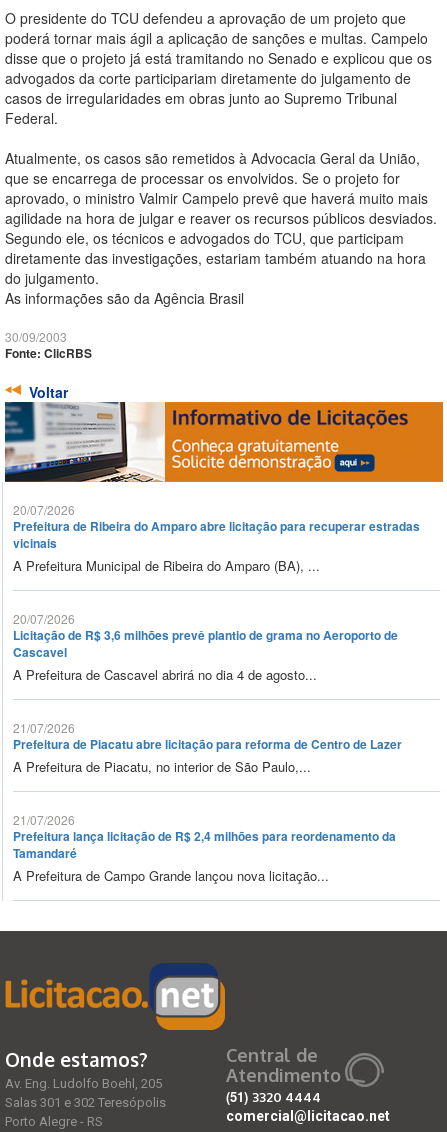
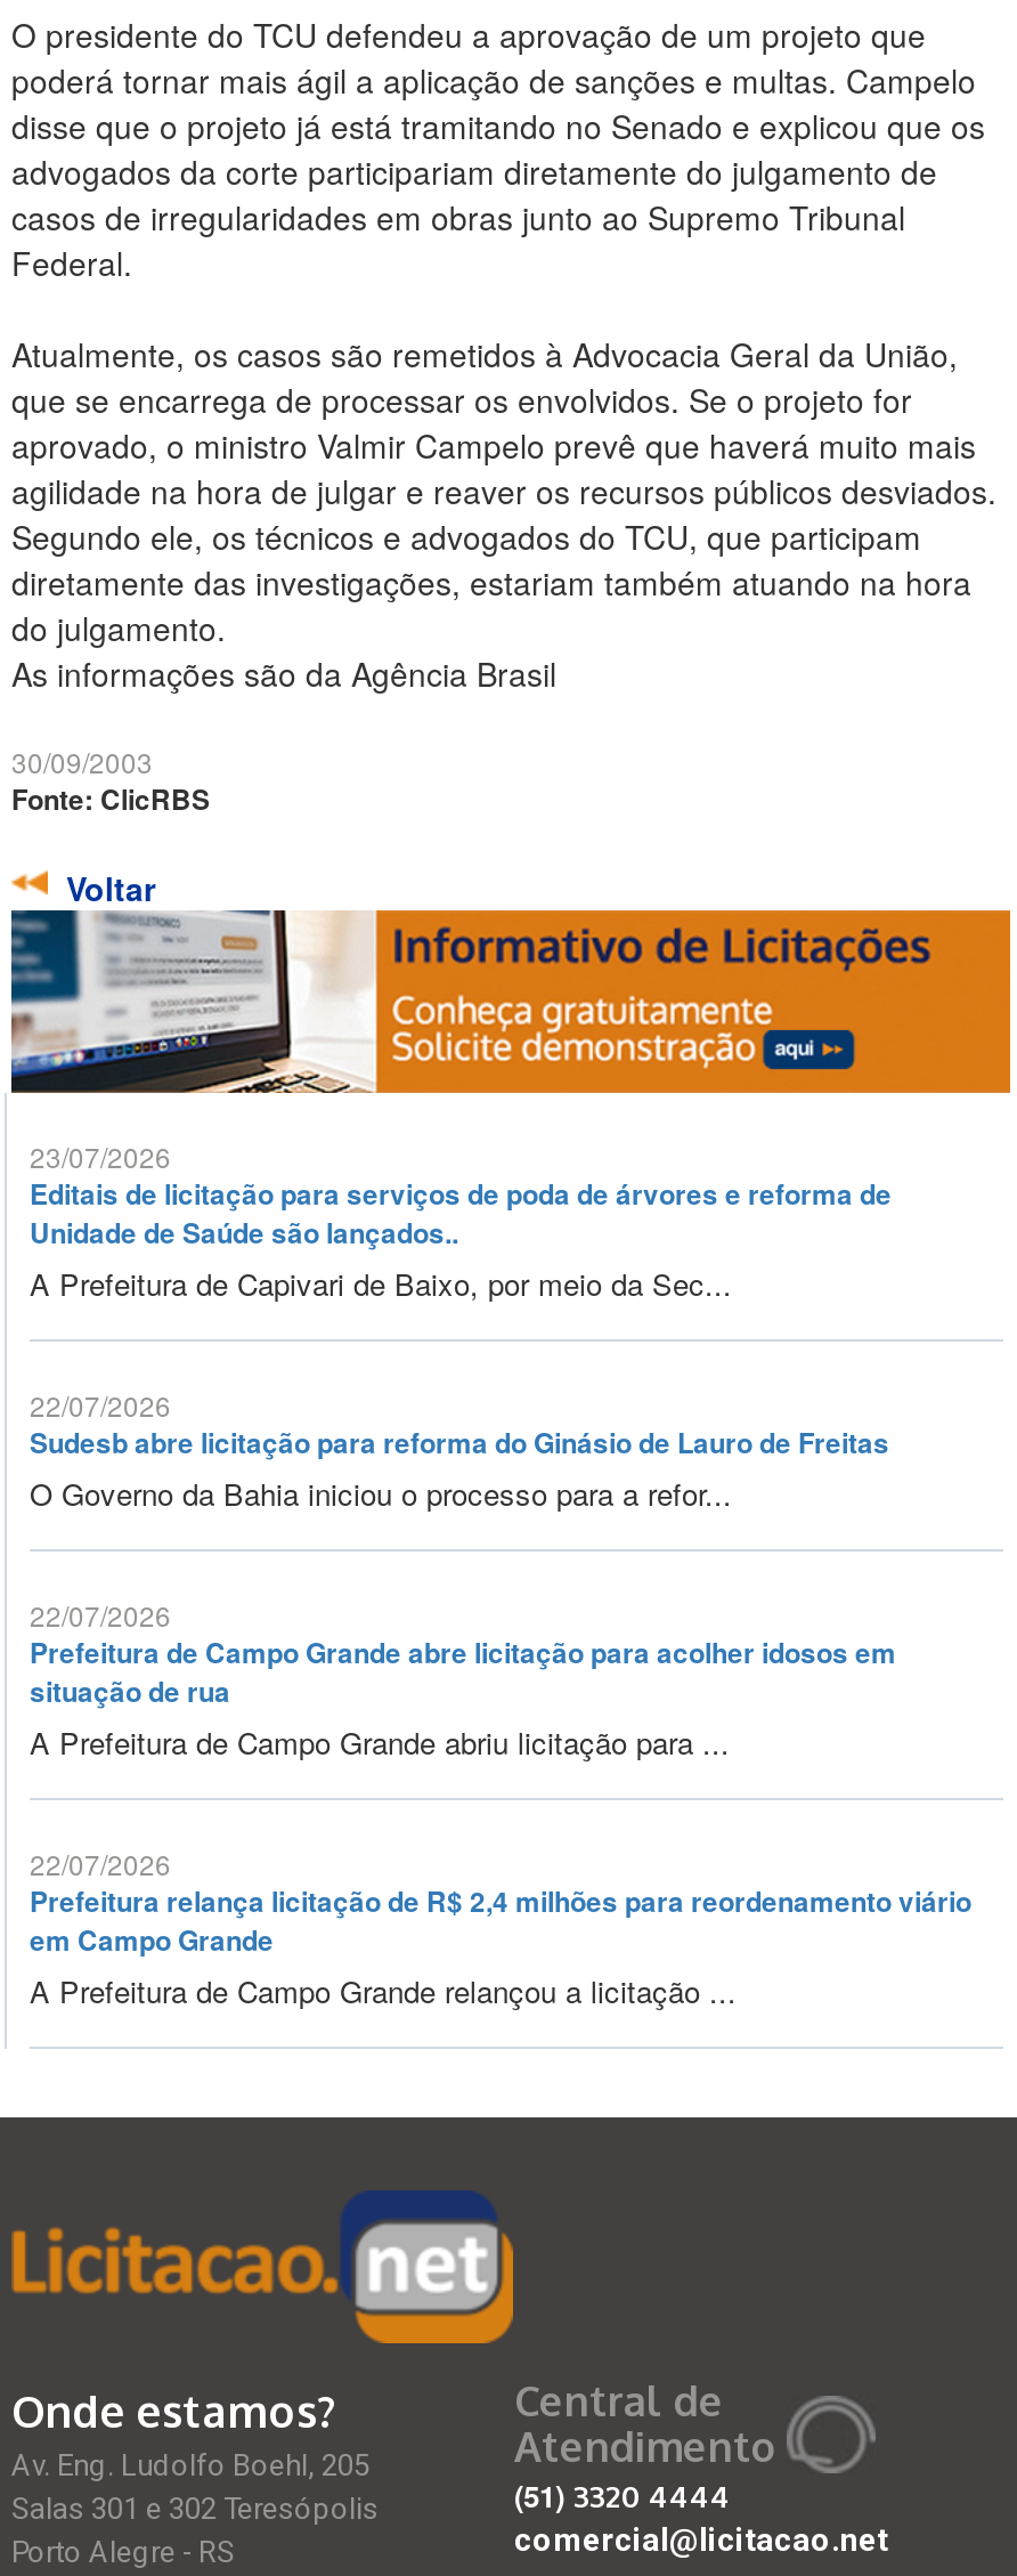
[13,501,420,575] 20/07/2026 | Prefeitura de Ribeira do Amparo abre licitação para recuperar estradas | vicinais | A Prefeitura Municipal de Ribeira do Amparo (BA), ... -> [30,1136,892,1305] 23/07/2026 | Editais de licitação para serviços de poda de árvores e reforma de | Unidade de Saúde são lançados.. | A Prefeitura de Capivari de Baixo, por meio da Sec...
[13,610,398,684] 20/07/2026 | Licitação de R$ 3,6 milhões prevê plantio de grama no Aeroporto de | Cascavel | A Prefeitura de Cascavel abrirá no dia 4 de agosto... -> [30,1385,889,1515] 22/07/2026 | Sudesb abre licitação para reforma do Ginásio de Lauro de Freitas | O Governo da Bahia iniciou o processo para a refor...
[13,719,402,776] 21/07/2026 | Prefeitura de Piacatu abre licitação para reforma de Centro de Lazer | A Prefeitura de Piacatu, no interior de São Paulo,... -> [30,1595,896,1764] 22/07/2026 | Prefeitura de Campo Grande abre licitação para acolher idosos em | situação de rua | A Prefeitura de Campo Grande abriu licitação para ...
[13,811,396,885] 21/07/2026 | Prefeitura lança licitação de R$ 2,4 milhões para reordenamento da | Tamandaré | A Prefeitura de Campo Grande lançou nova licitação... -> [30,1844,971,2013] 22/07/2026 | Prefeitura relança licitação de R$ 2,4 milhões para reordenamento viário | em Campo Grande | A Prefeitura de Campo Grande relançou a licitação ...

